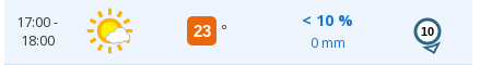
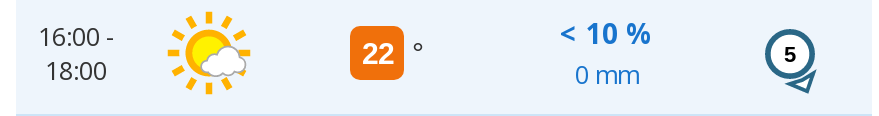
[16,13,58,31] 17:00 - -> [38,20,114,54] 16:00 -
[194,22,227,40] 23 ° -> [362,36,424,70] 22 °
[420,25,434,38] 10 -> [783,42,795,67] 5

